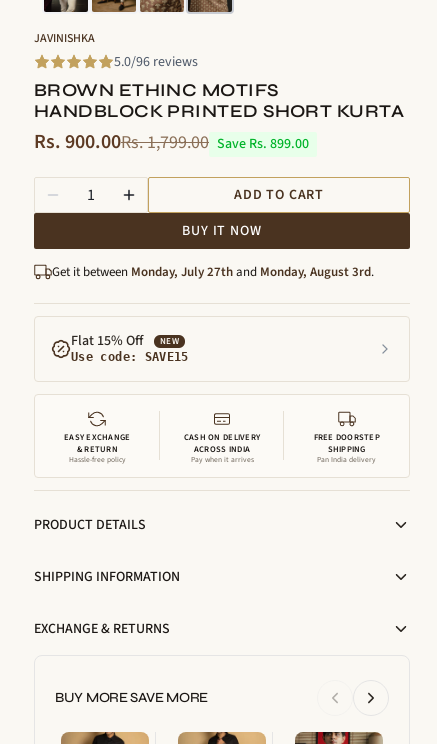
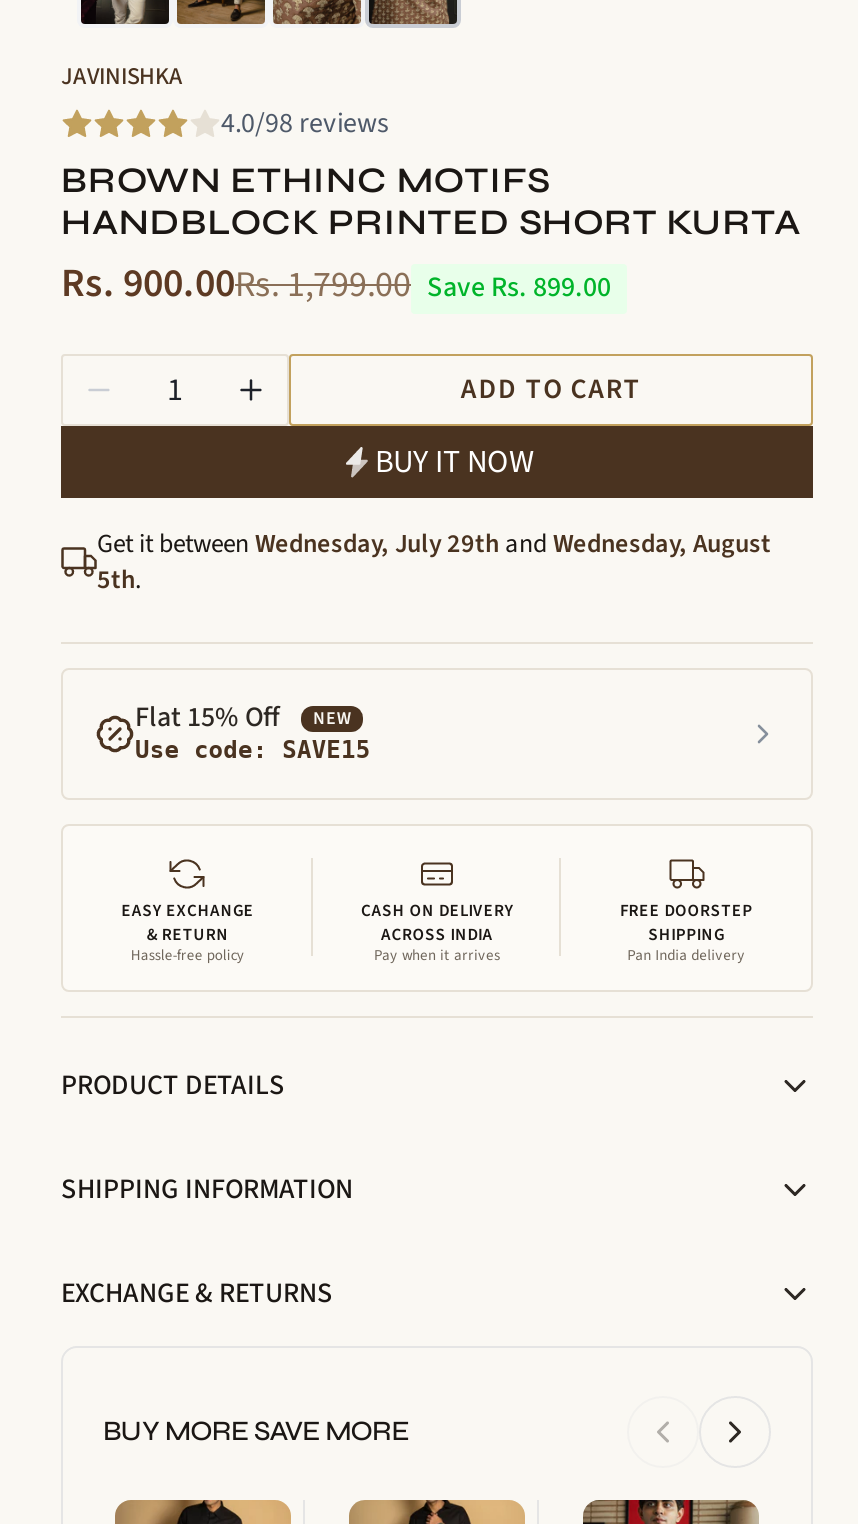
[114,51,198,71] 5.0/96 reviews -> [221,103,389,143] 4.0/98 reviews
[52,262,374,280] Get it between Monday, July 27th and Monday, August 3rd. -> [97,525,771,597] Get it between Wednesday, July 29th and Wednesday, August | 5th.

